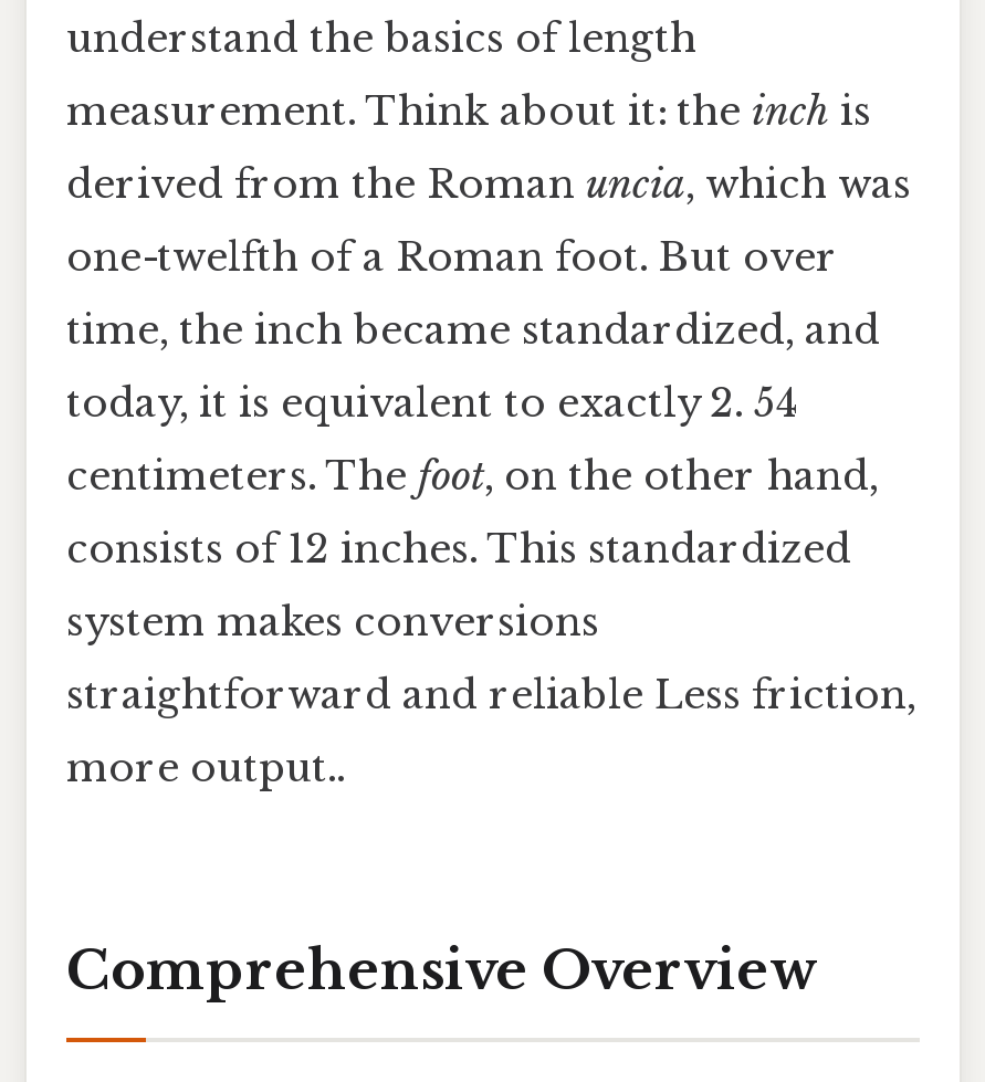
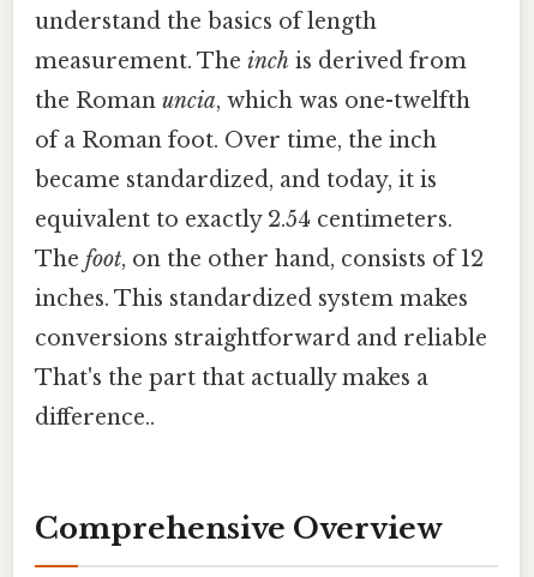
[66,86,871,135] measurement. Think about it: the inch is -> [35,48,467,75] measurement. The inch is derived from
[66,159,911,208] derived from the Roman uncia, which was -> [35,88,470,114] the Roman uncia, which was one-twelfth
[66,232,838,281] one-twelfth of a Roman foot. But over -> [35,128,437,154] of a Roman foot. Over time, the inch
[66,305,880,353] time, the inch became standardized, and -> [35,167,437,194] became standardized, and today, it is
[66,378,800,426] today, it is equivalent to exactly 2. 54 -> [35,207,452,233] equivalent to exactly 2.54 centimeters.
[66,451,878,499] centimeters. The foot, on the other hand, -> [35,246,484,273] The foot, on the other hand, consists of 12
[66,524,851,572] consists of 12 inches. This standardized -> [35,286,468,312] inches. This standardized system makes
[66,597,599,645] system makes conversions -> [35,326,487,352] conversions straightforward and reliable
[66,670,915,718] straightforward and reliable Less friction, -> [35,365,428,392] That's the part that actually makes a
[66,742,345,791] more output.. -> [35,405,155,431] difference..

